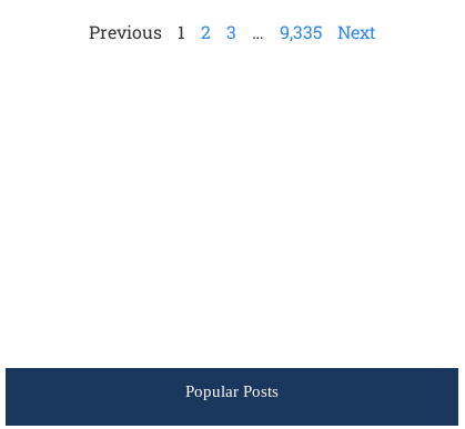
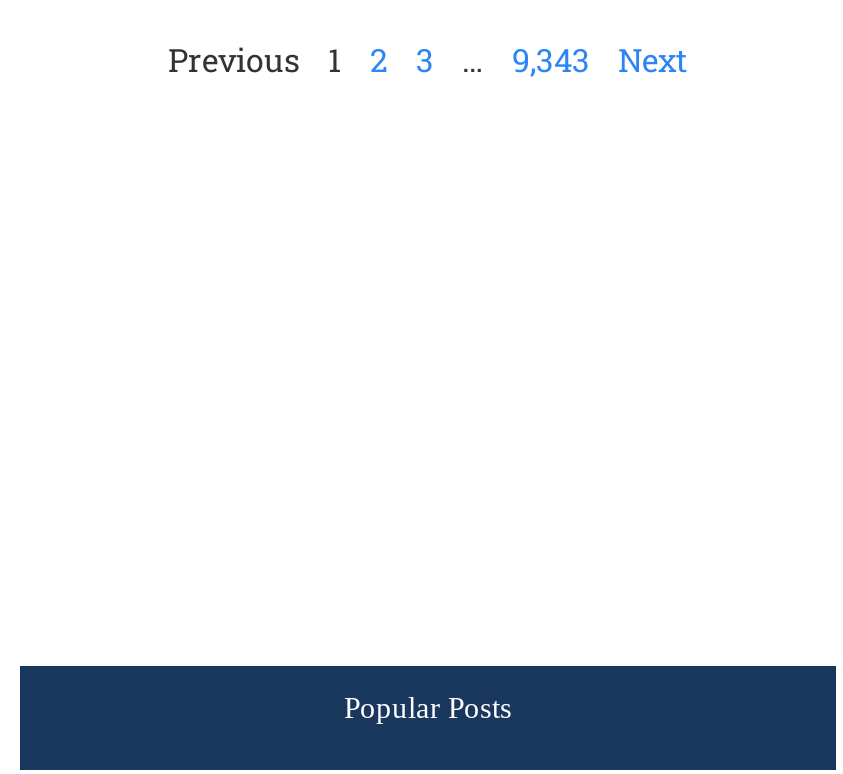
[279,20,321,43] 9,335 -> [512,38,590,80] 9,343

